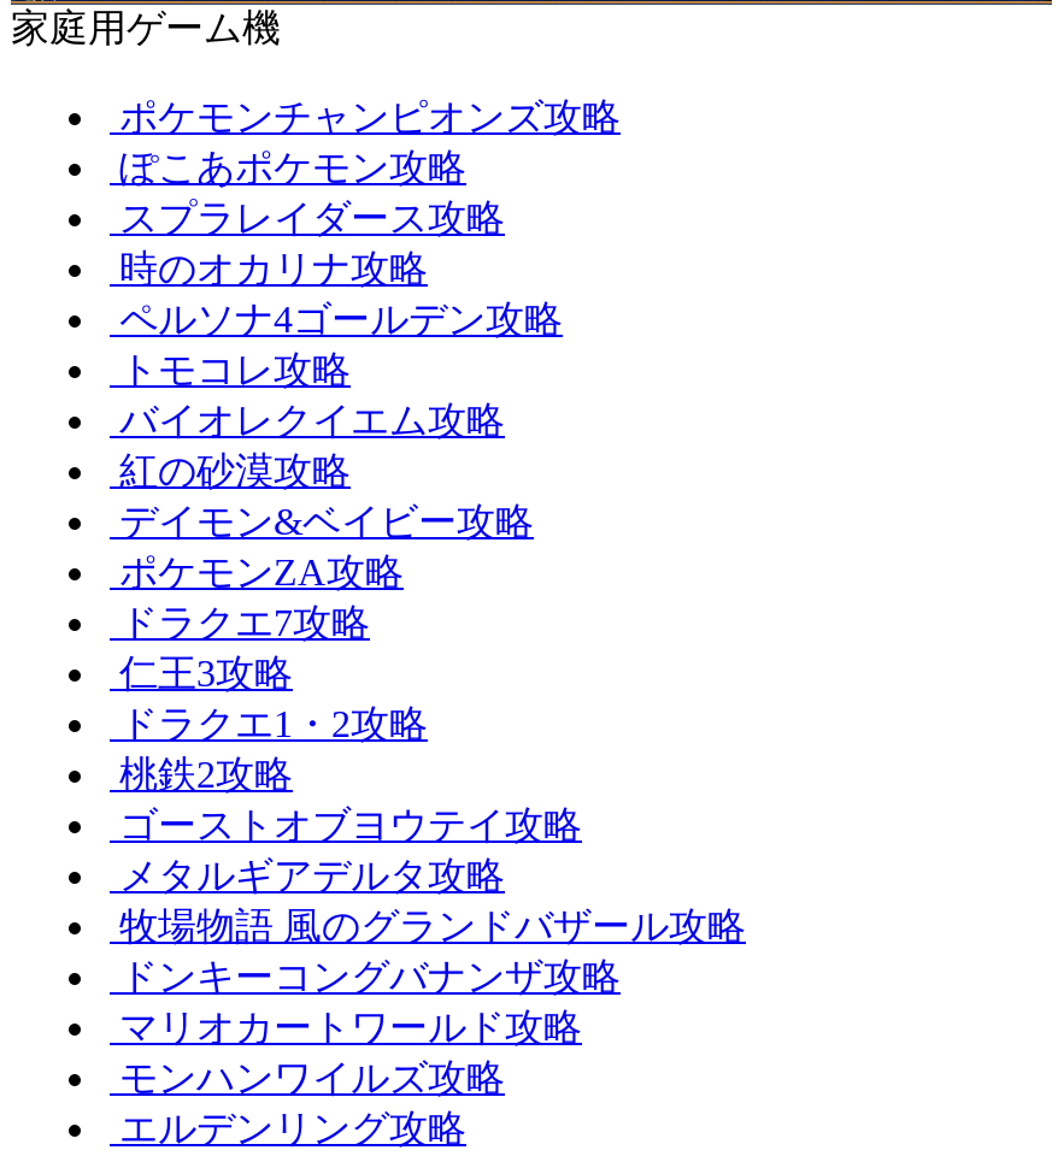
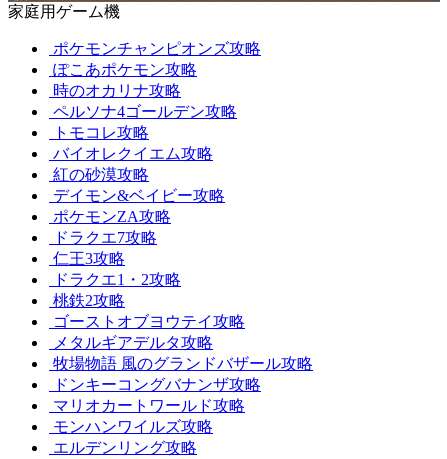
[119,197,505,238] スプラレイダース攻略 -> none

